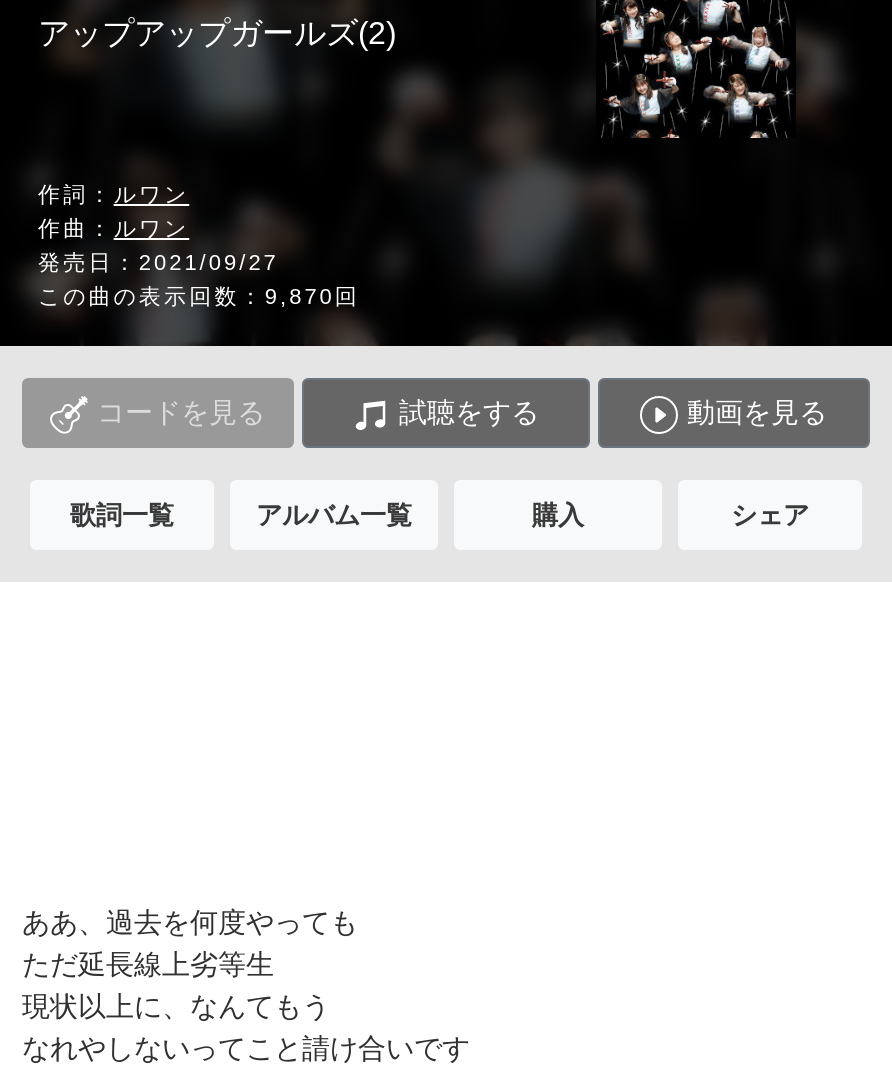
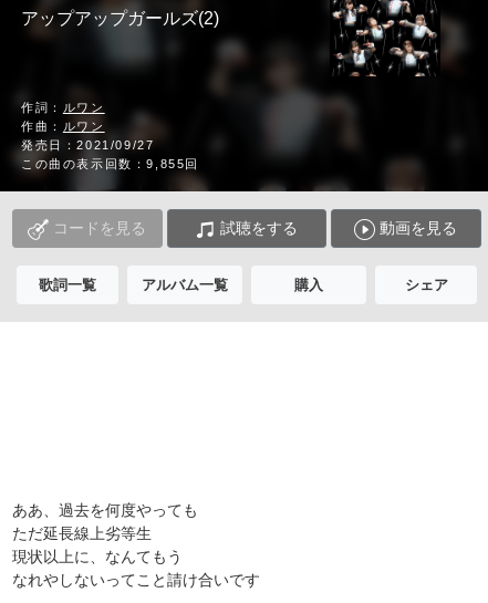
[38,284,360,308] この曲の表示回数：9,870回 -> [21,157,199,170] この曲の表示回数：9,855回

